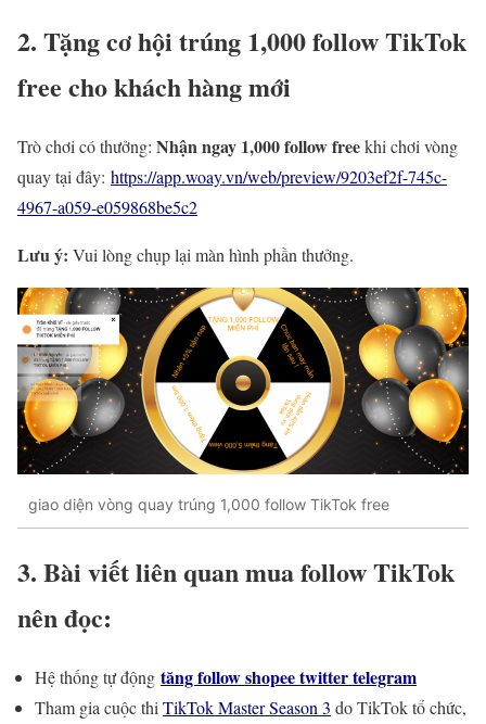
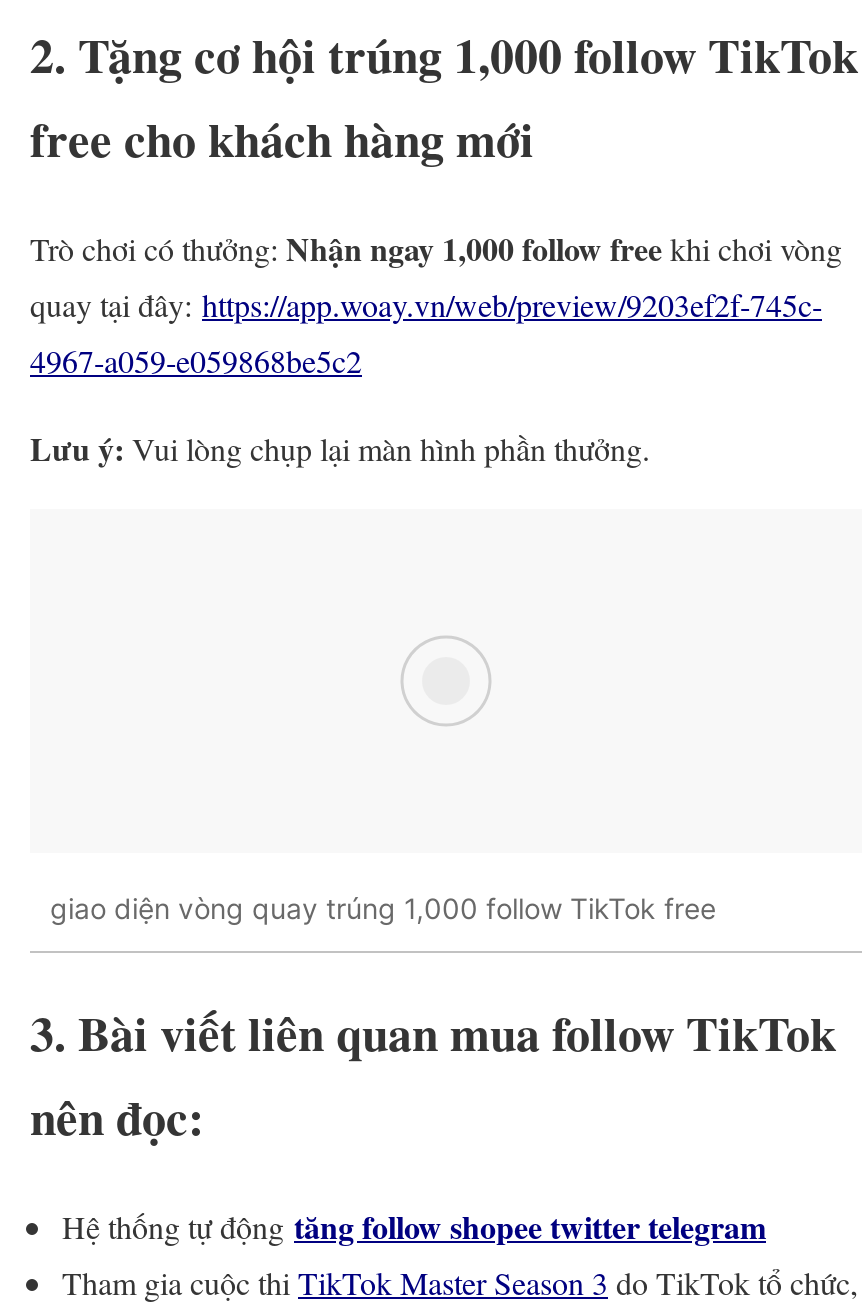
[16,287,470,475] [image] -> none

